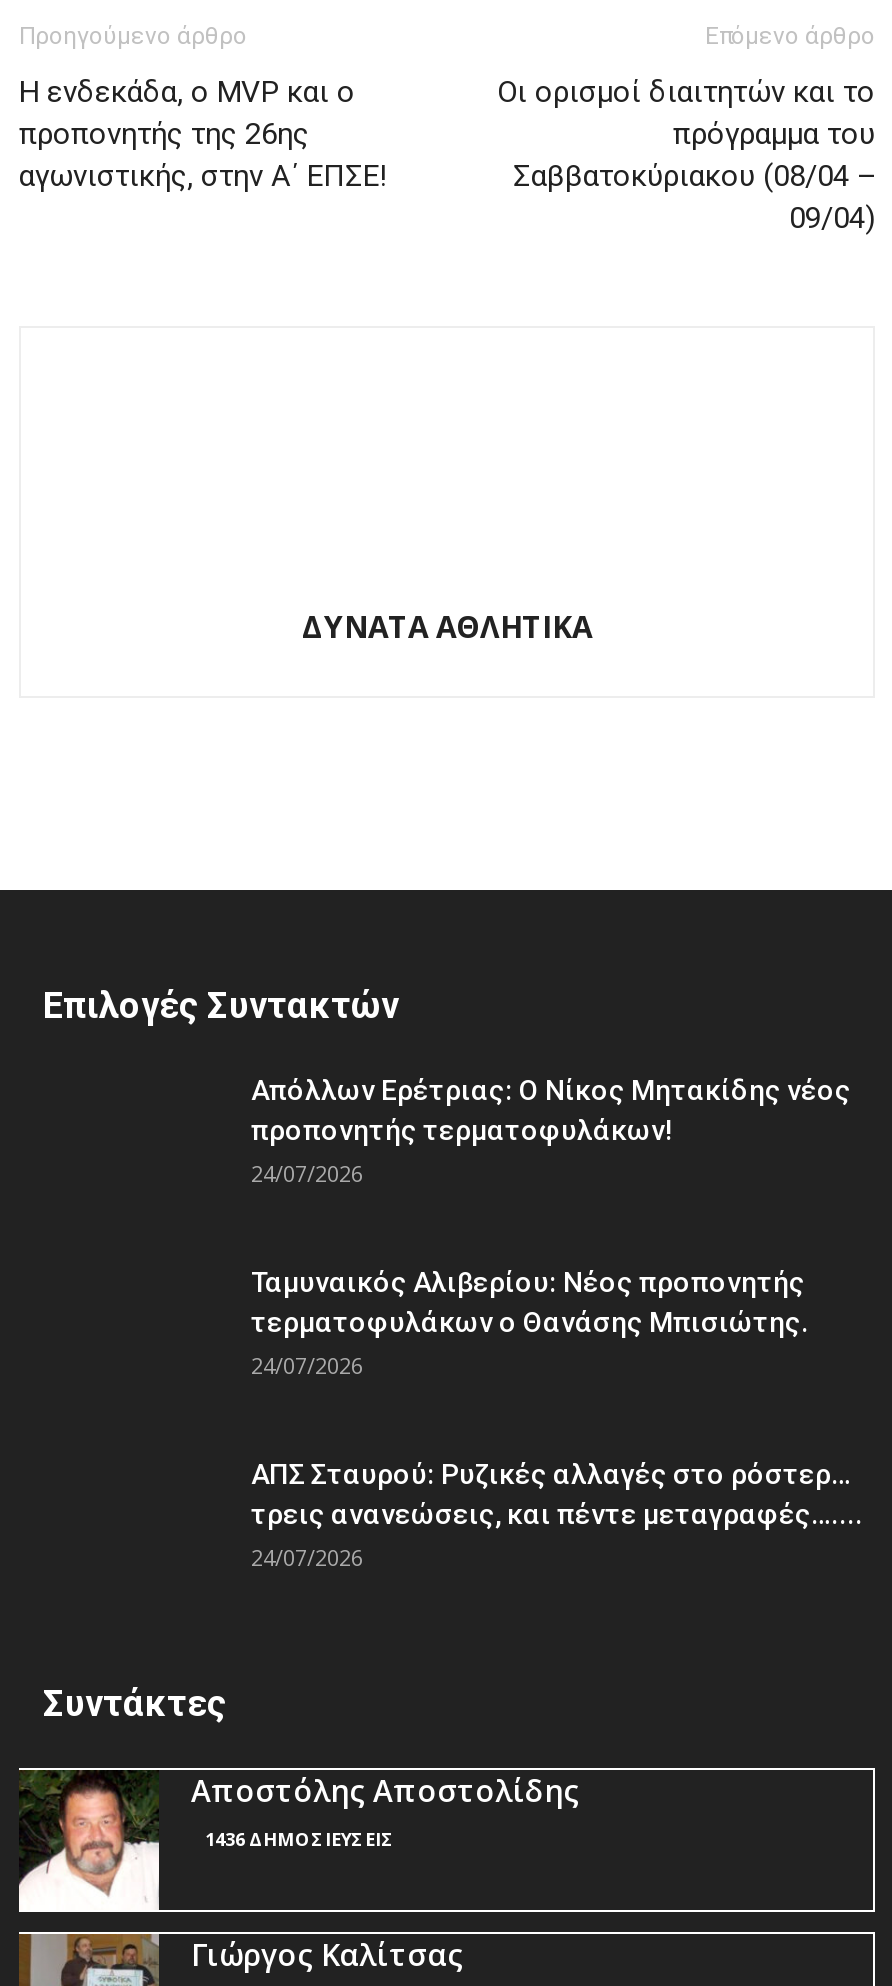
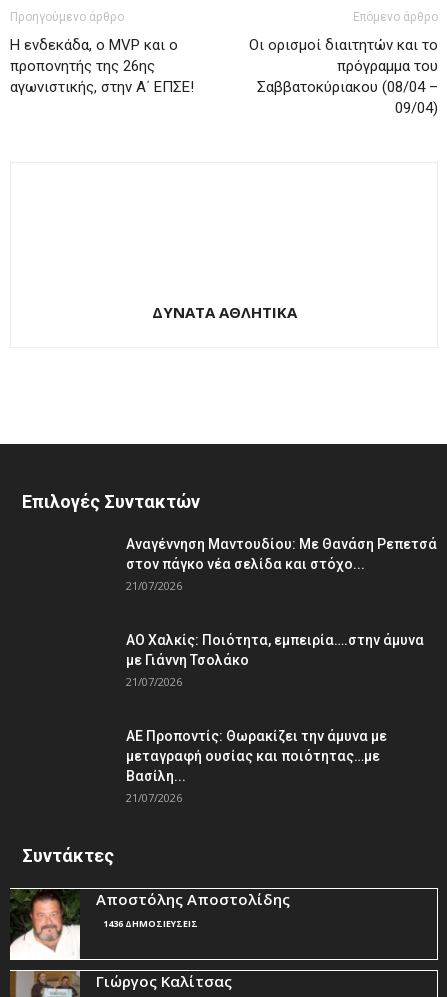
[251,1075,851,1189] Απόλλων Ερέτριας: Ο Νίκος Μητακίδης νέος | προπονητής τερματοφυλάκων! | 24/07/2026 -> [126,536,437,593] Αναγέννηση Μαντουδίου: Με Θανάση Ρεπετσά | στον πάγκο νέα σελίδα και στόχο... | 21/07/2026
[251,1267,809,1381] Ταμυναικός Αλιβερίου: Νέος προπονητής | τερματοφυλάκων ο Θανάσης Μπισιώτης. | 24/07/2026 -> [126,632,424,689] ΑΟ Χαλκίς: Ποιότητα, εμπειρία….στην άμυνα | με Γιάννη Τσολάκο | 21/07/2026
[251,1459,863,1573] ΑΠΣ Σταυρού: Ρυζικές αλλαγές στο ρόστερ… | τρεις ανανεώσεις, και πέντε μεταγραφές….... | 24/07/2026 -> [126,728,387,805] ΑΕ Προποντίς: Θωρακίζει την άμυνα με | μεταγραφή ουσίας και ποιότητας…με | Βασίλη... | 21/07/2026

